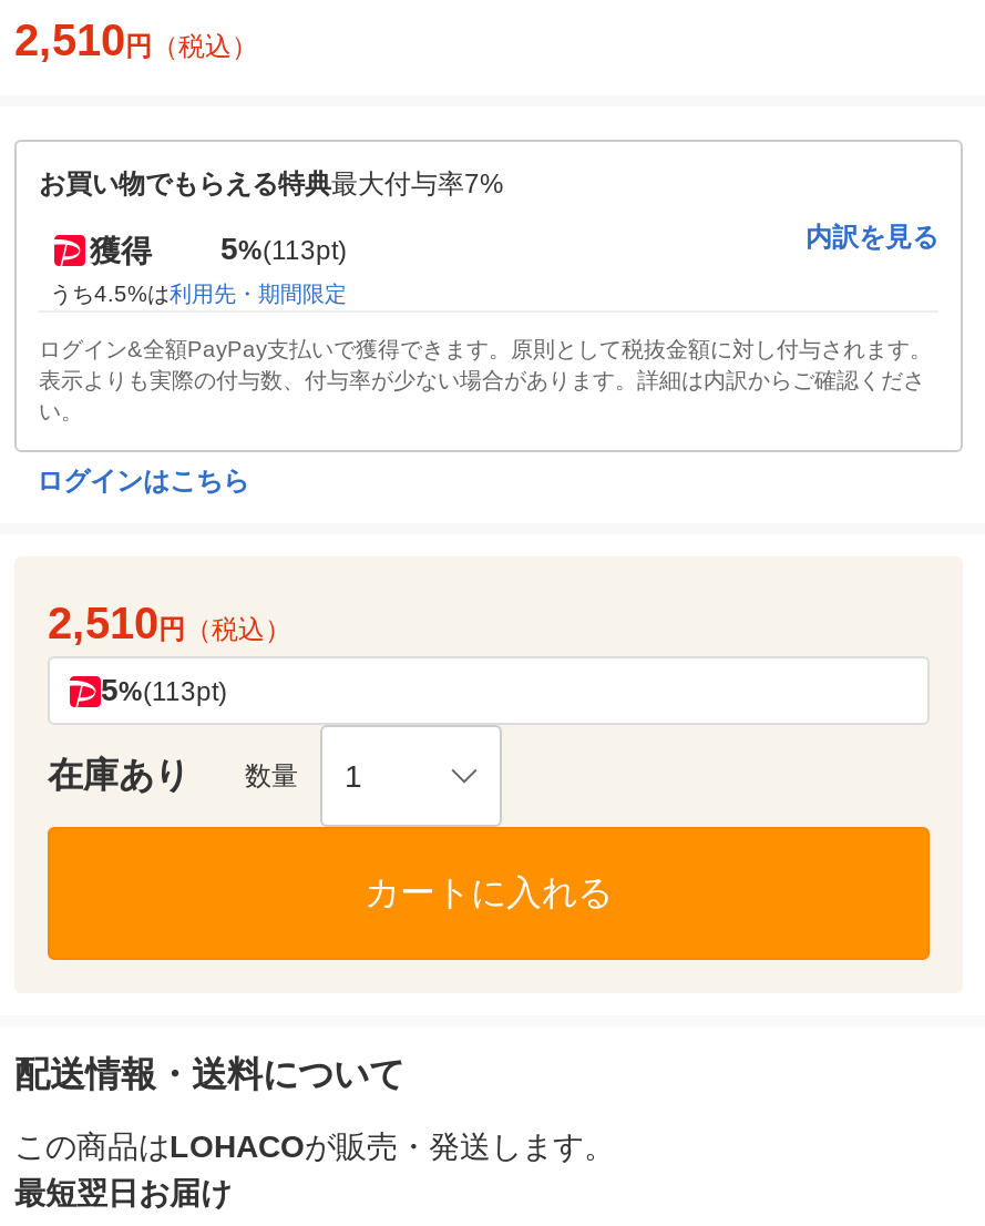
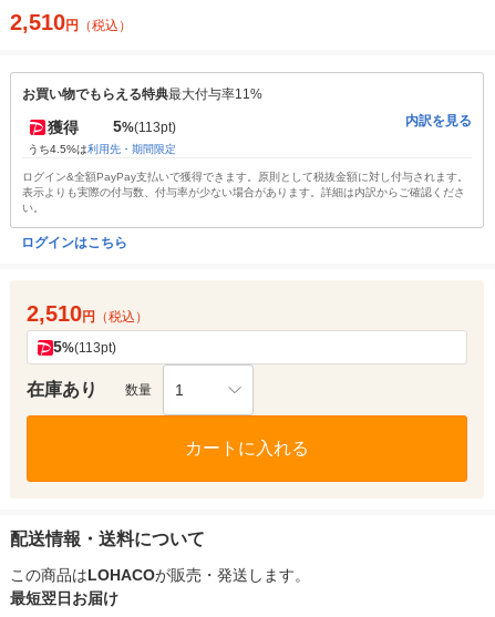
[39,169,504,200] お買い物でもらえる特典最大付与率7% -> [22,87,262,102] お買い物でもらえる特典最大付与率11%

